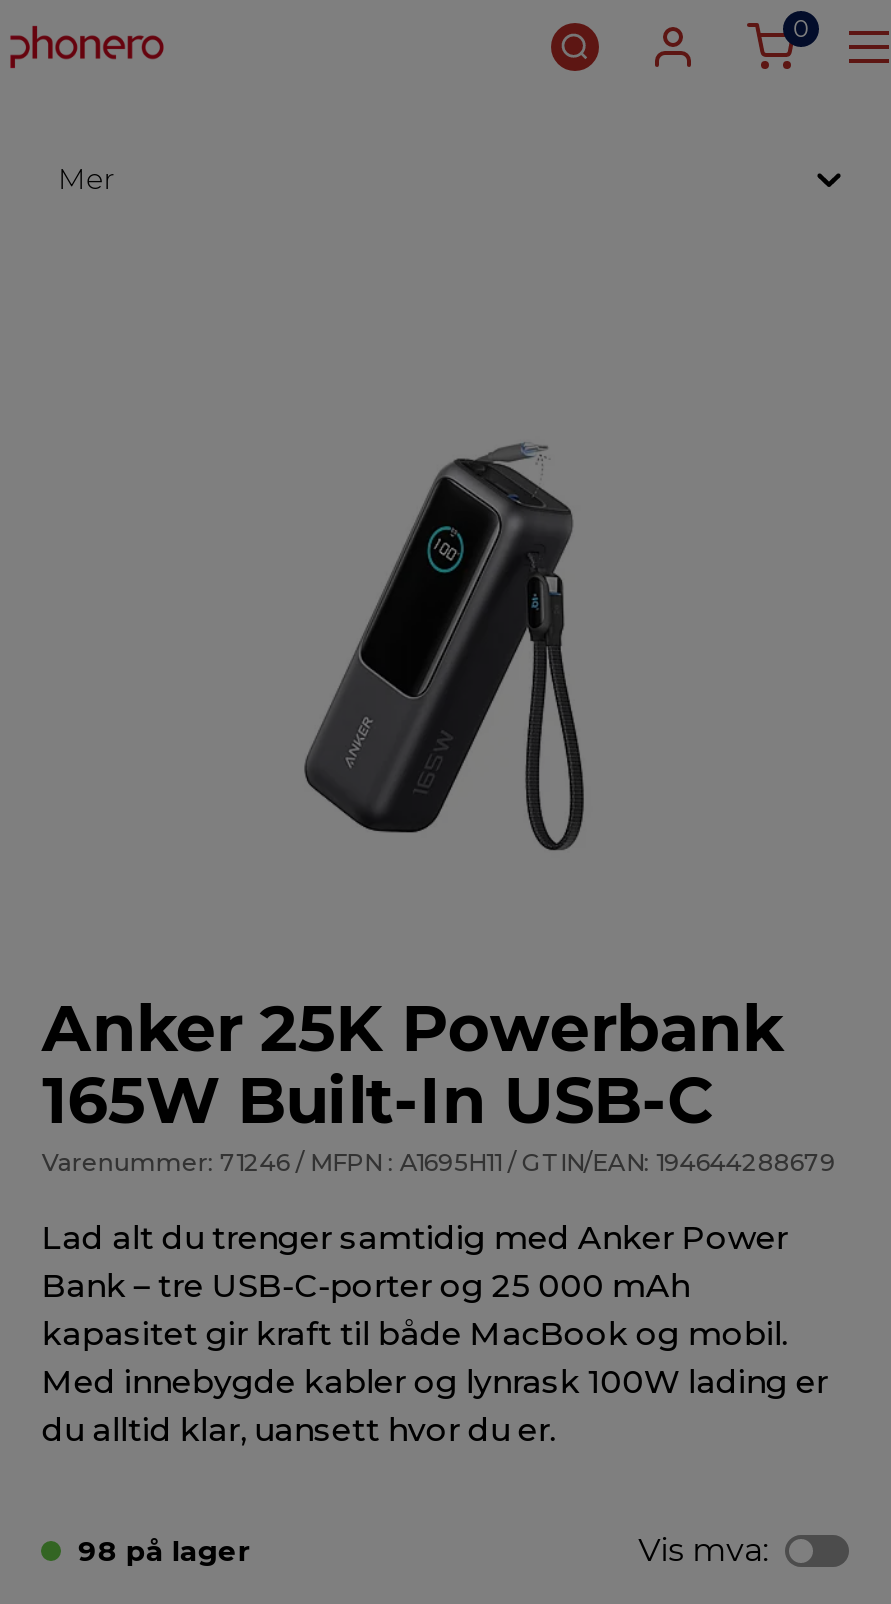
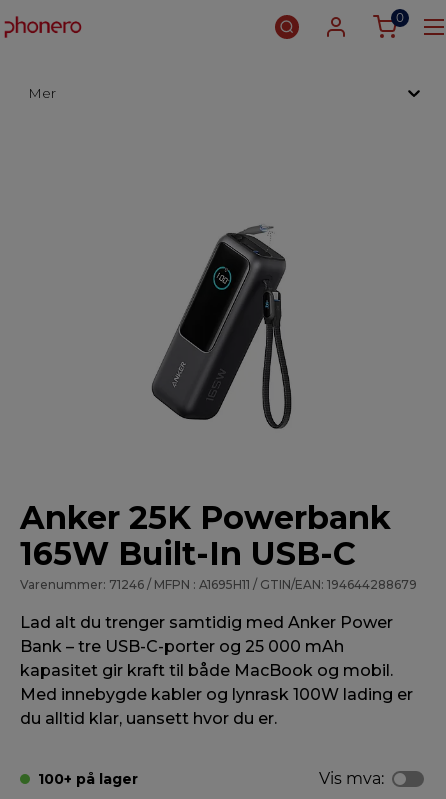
[78,1532,250,1568] 98 på lager -> [38,770,138,788] 100+ på lager

